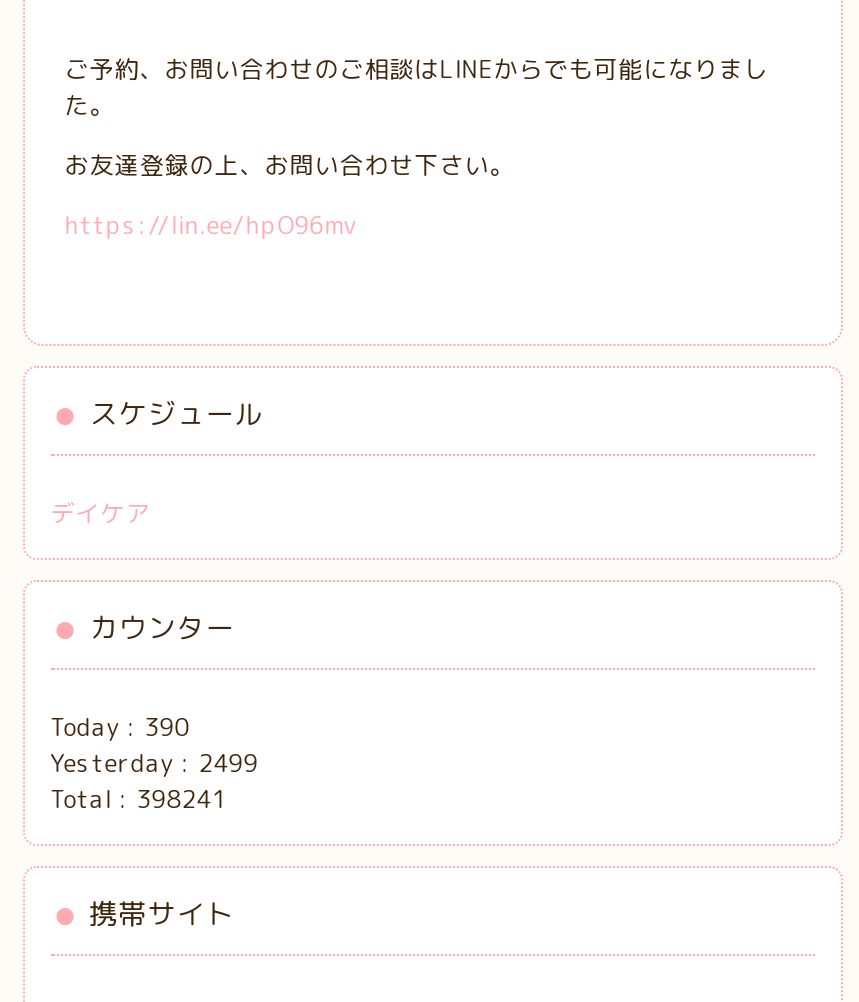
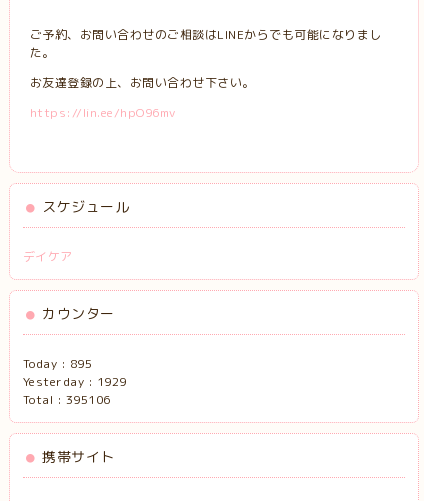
[51,710,190,744] Today : 390 -> [23,355,92,372] Today : 895
[51,746,259,780] Yesterday : 2499 -> [23,373,127,390] Yesterday : 1929
[51,782,227,816] Total : 398241 -> [23,391,111,408] Total : 395106

